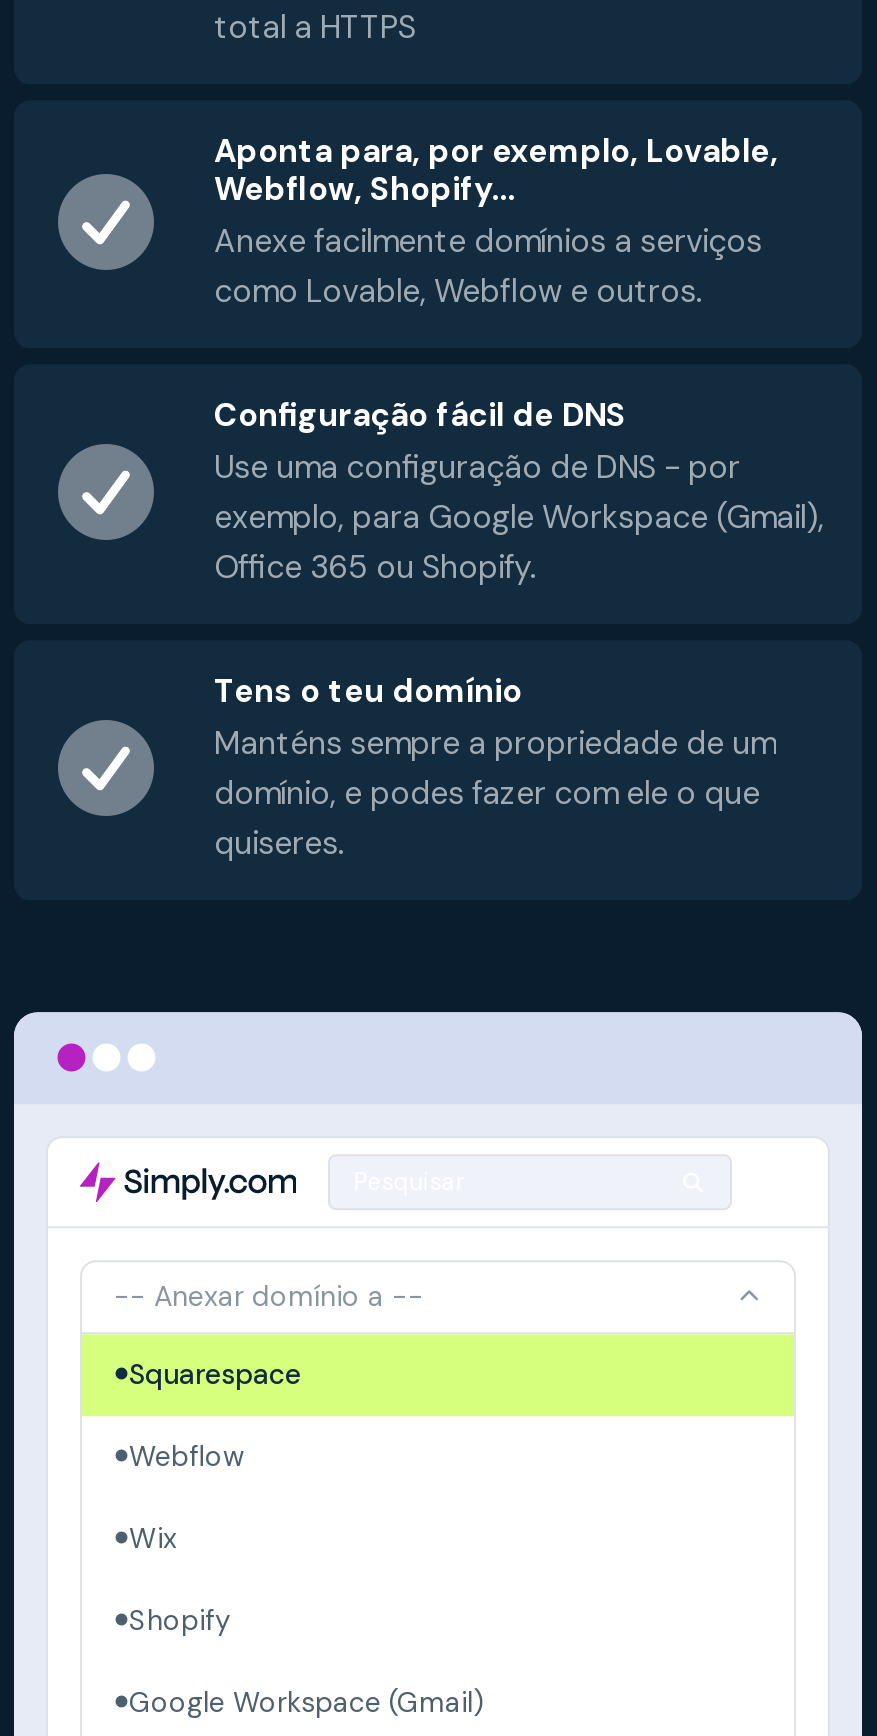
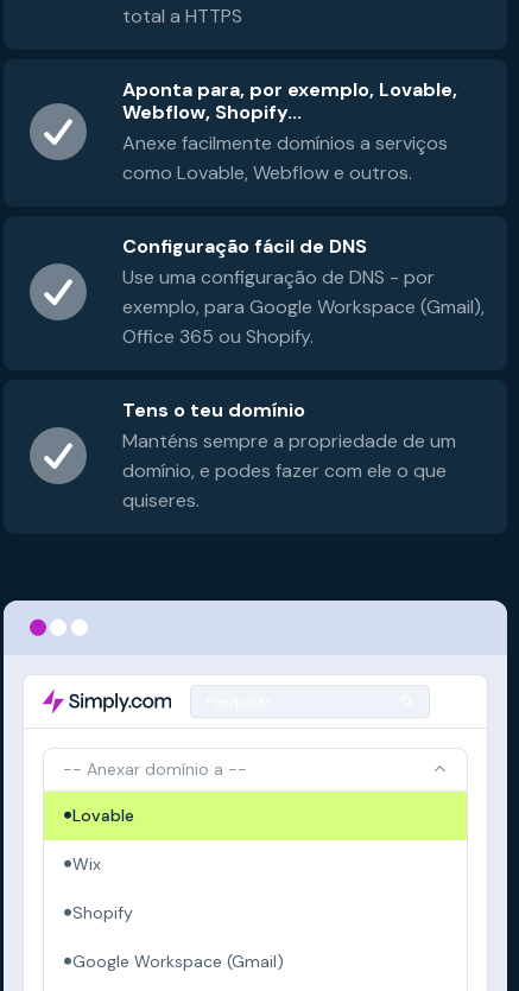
[129,1355,301,1473] Squarespace | Webflow -> [72,804,134,826] Lovable

